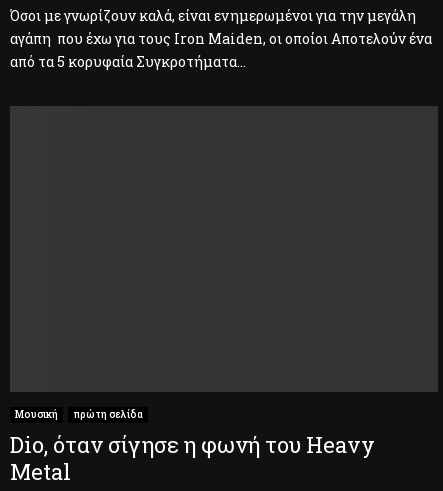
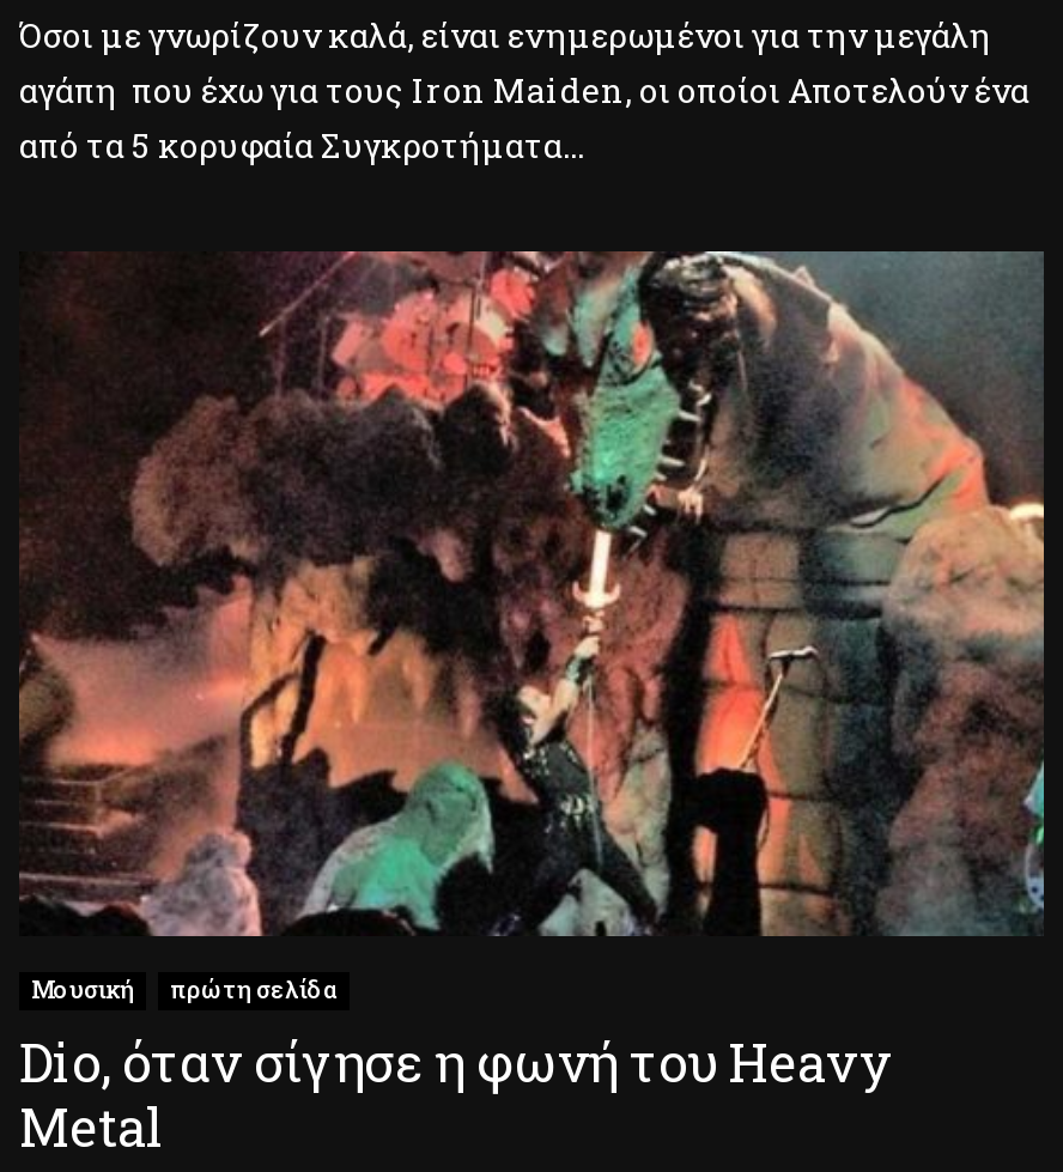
none -> [19,249,1046,939] [image]

